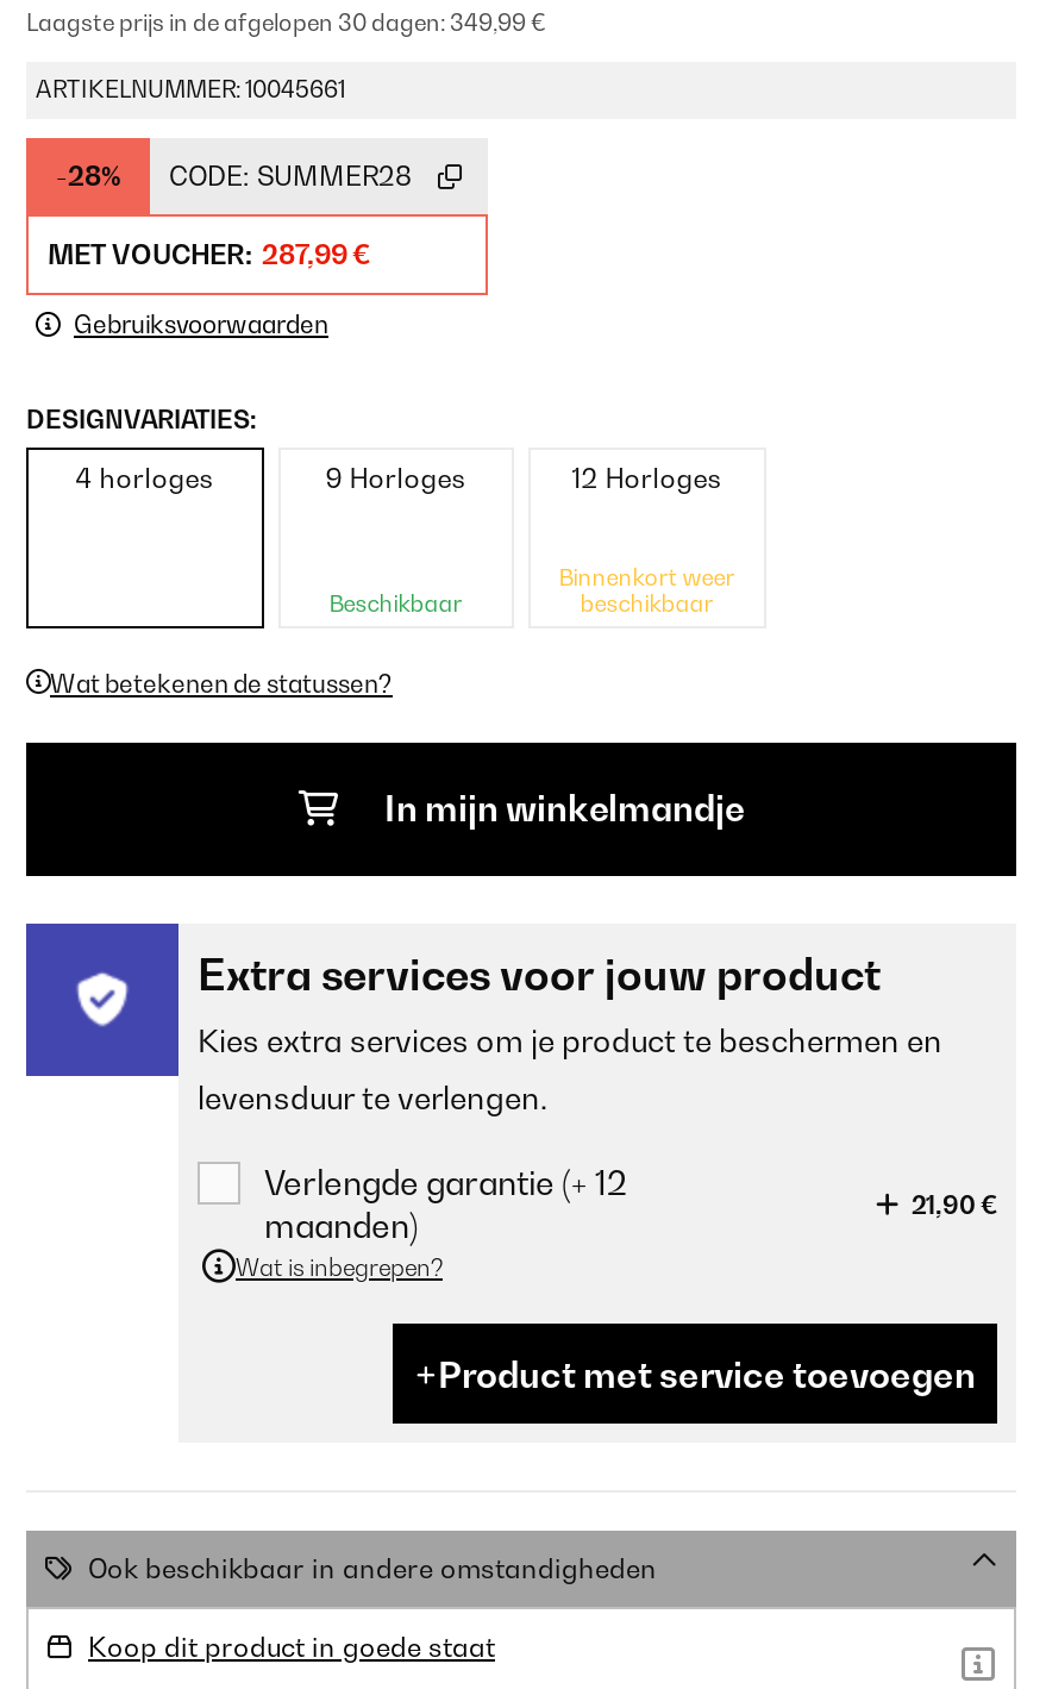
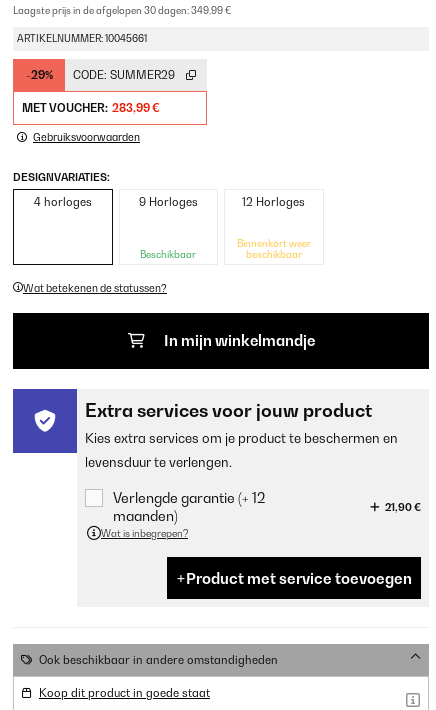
[56,160,120,194] -28% -> [25,68,52,82] -29%
[169,160,412,194] CODE: SUMMER28 -> [73,68,175,82] CODE: SUMMER29
[48,239,371,272] MET VOUCHER: 287,99 € -> [22,101,160,115] MET VOUCHER: 283,99 €

